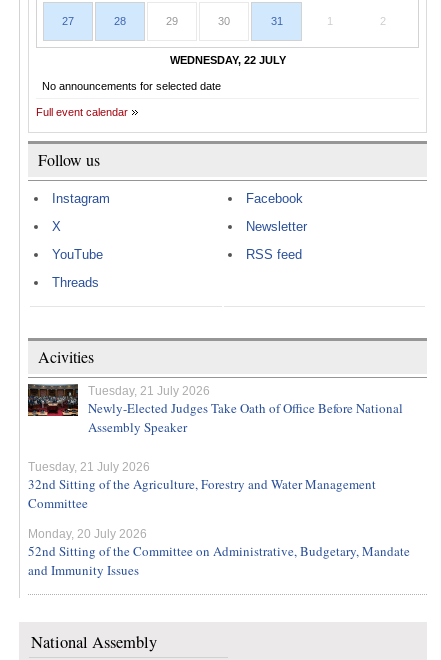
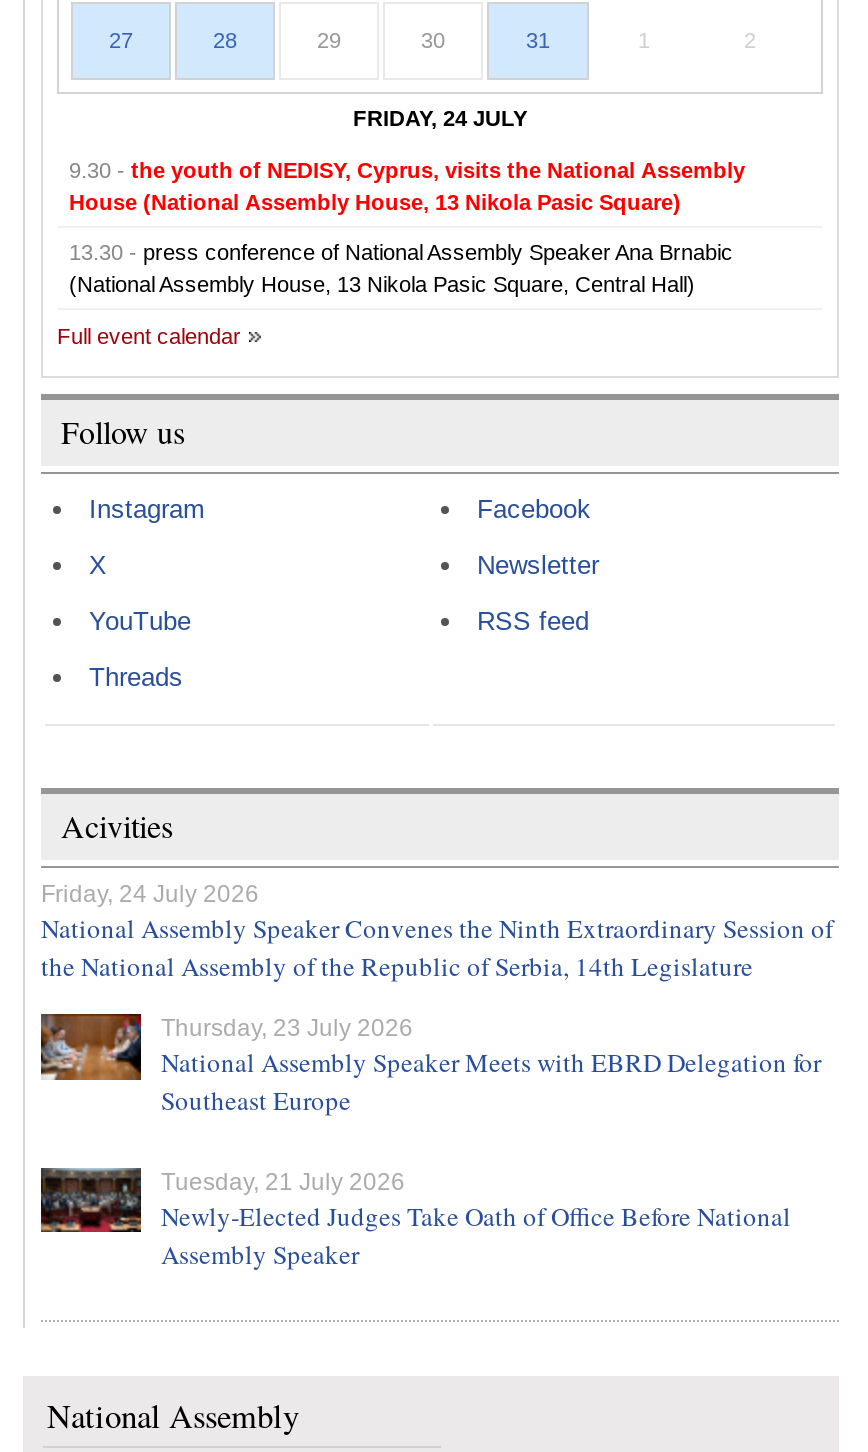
[42,54,285,92] WEDNESDAY, 22 JULY | No announcements for selected date -> [69,106,745,296] FRIDAY, 24 JULY | 9.30 - the youth of NEDISY, Cyprus, visits the National Assembly | House (National Assembly House, 13 Nikola Pasic Square) | 13.30 - press conference of National Assembly Speaker Ana Brnabic | (National Assembly House, 13 Nikola Pasic Square, Central Hall)
none -> [41,880,833,1118] Friday, 24 July 2026 | National Assembly Speaker Convenes the Ninth Extraordinary Session of | the National Assembly of the Republic of Serbia, 14th Legislature | Thursday, 23 July 2026 | National Assembly Speaker Meets with EBRD Delegation for | Southeast Europe
moved [27,383,403,436] -> [39,1166,791,1272]: [image] | Tuesday, 21 July 2026 | Newly-Elected Judges Take Oath of Office Before National | Assembly Speaker
[28,460,410,579] Tuesday, 21 July 2026 | 32nd Sitting of the Agriculture, Forestry and Water Management | Committee | Monday, 20 July 2026 | 52nd Sitting of the Committee on Administrative, Budgetary, Mandate | and Immunity Issues -> none

